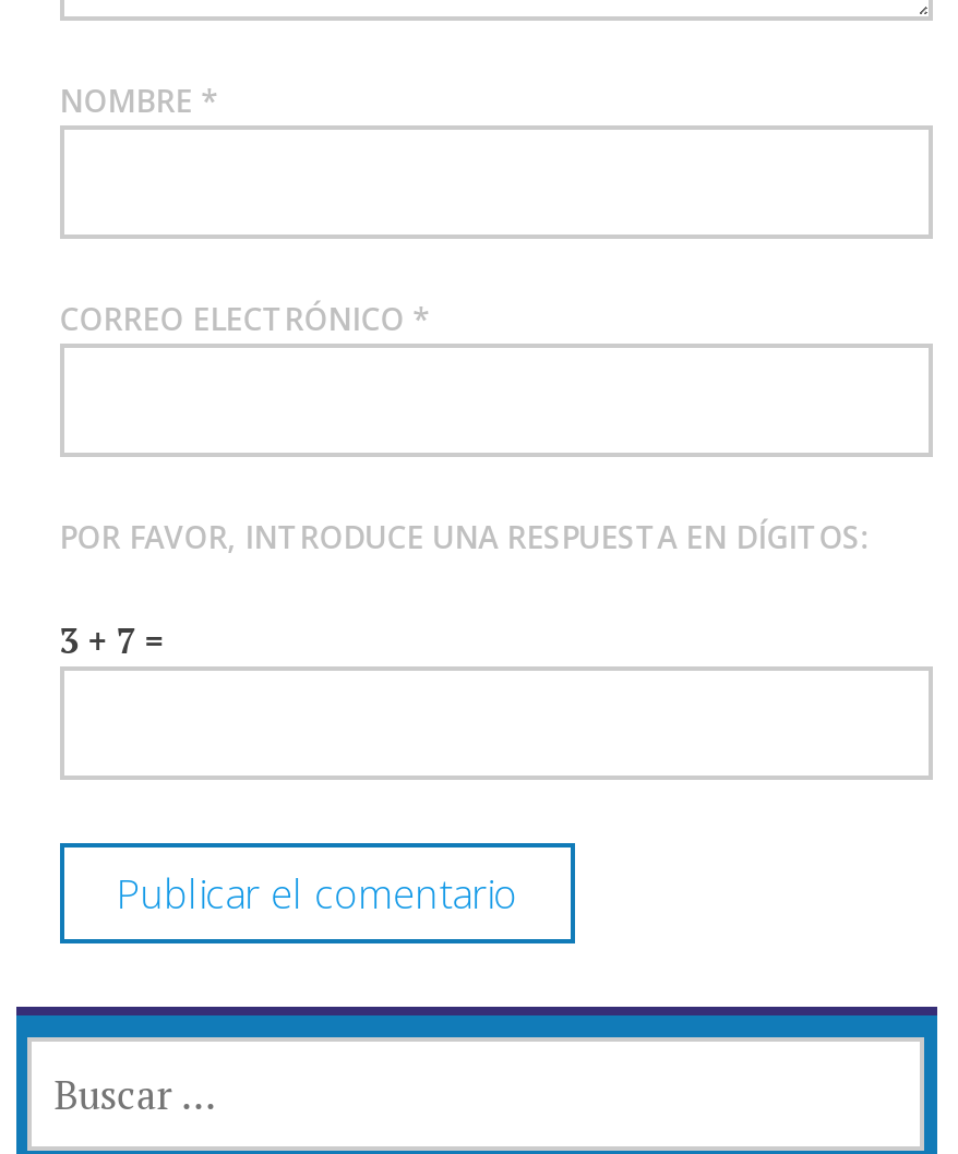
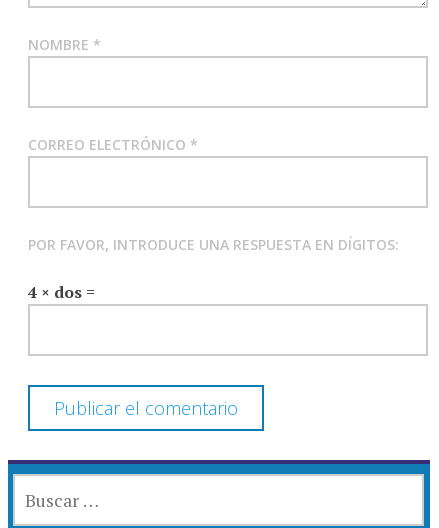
[59,617,164,665] 3 + 7 = -> [28,281,95,303] 4 × dos =

